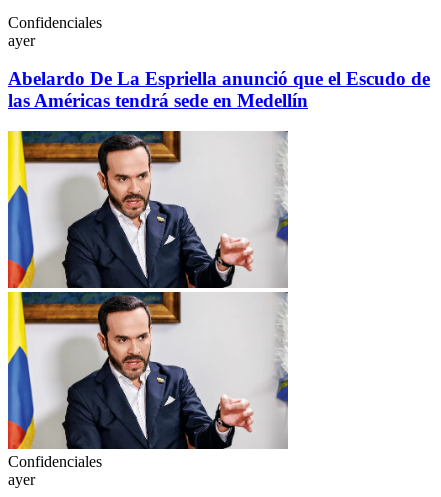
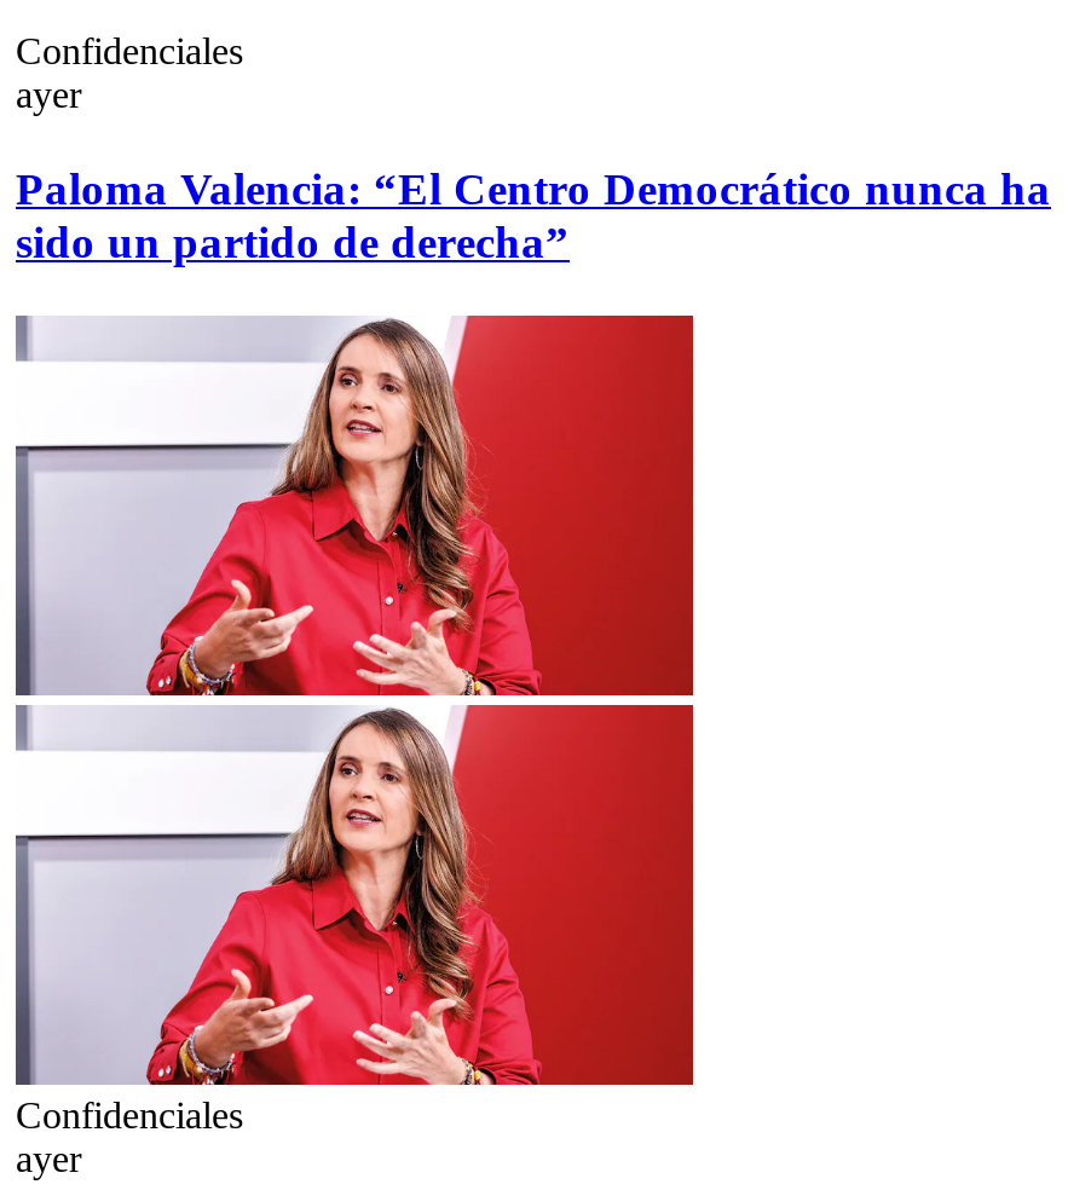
[8,68,430,111] Abelardo De La Espriella anunció que el Escudo de | las Américas tendrá sede en Medellín -> [16,164,1051,268] Paloma Valencia: “El Centro Democrático nunca ha | sido un partido de derecha”
[7,130,289,450] [image] -> [13,313,695,1087] [image]

